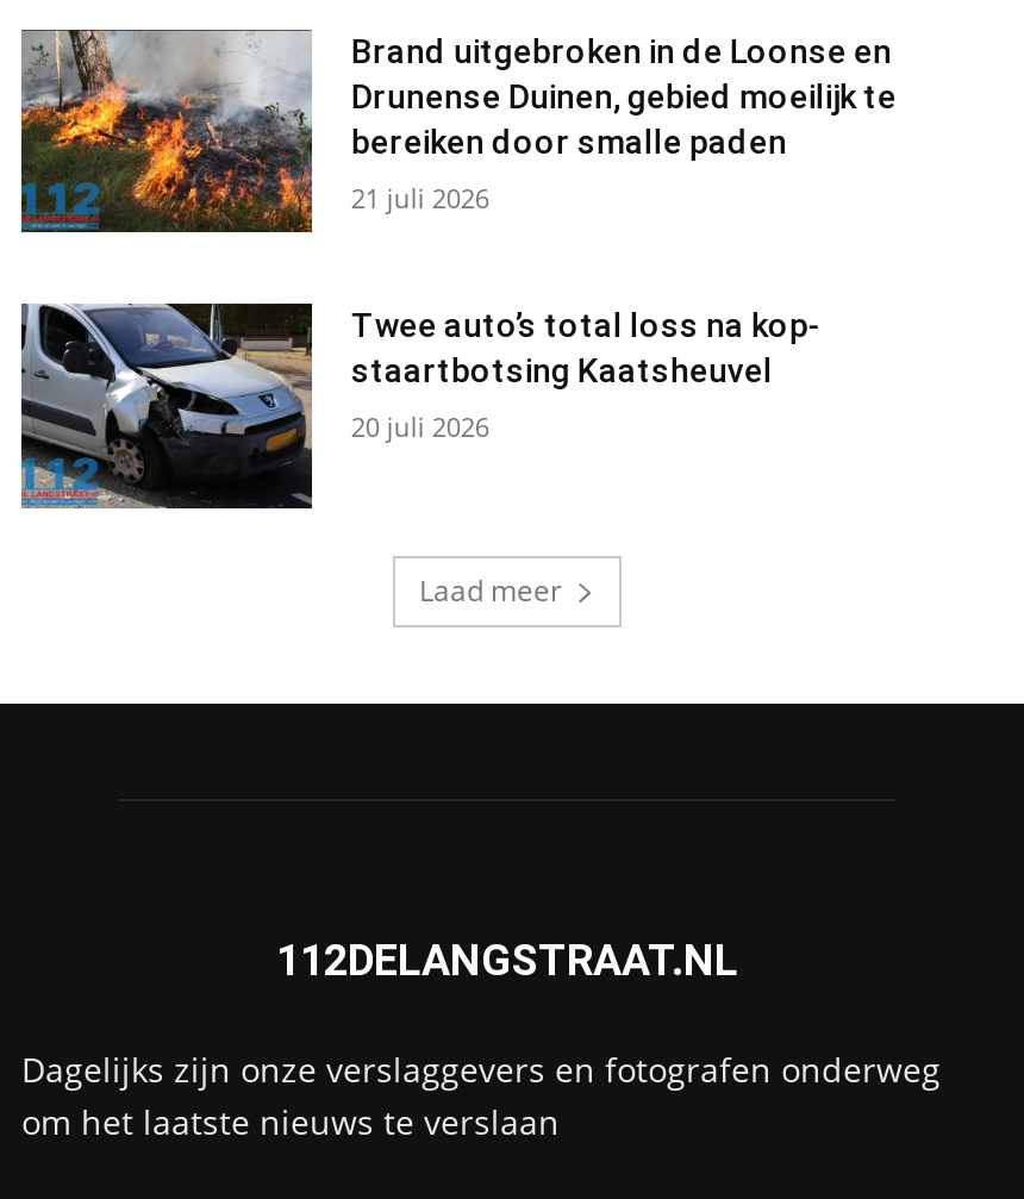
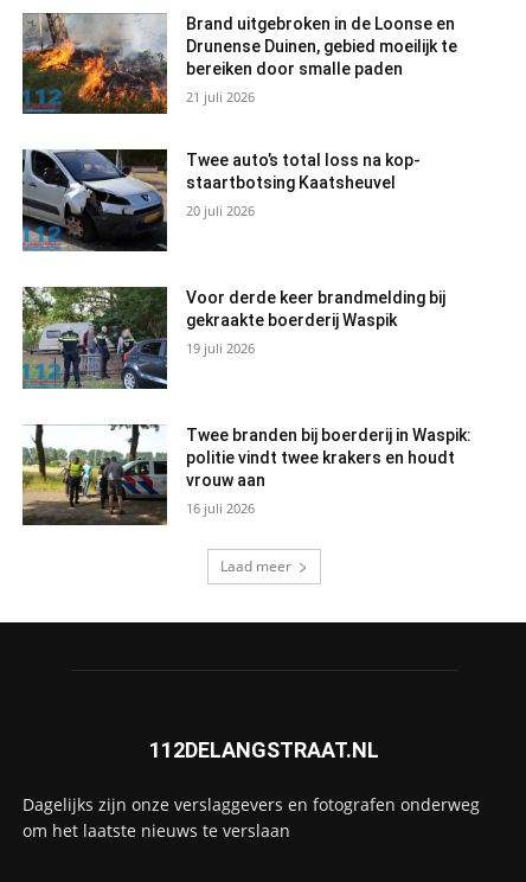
none -> [21,287,446,390] [image] | Voor derde keer brandmelding bij | gekraakte boerderij Waspik | 19 juli 2026
none -> [21,423,472,526] [image] | Twee branden bij boerderij in Waspik: | politie vindt twee krakers en houdt | vrouw aan | 16 juli 2026

